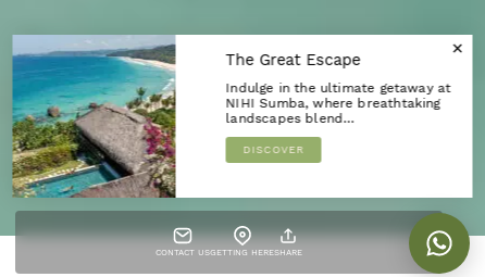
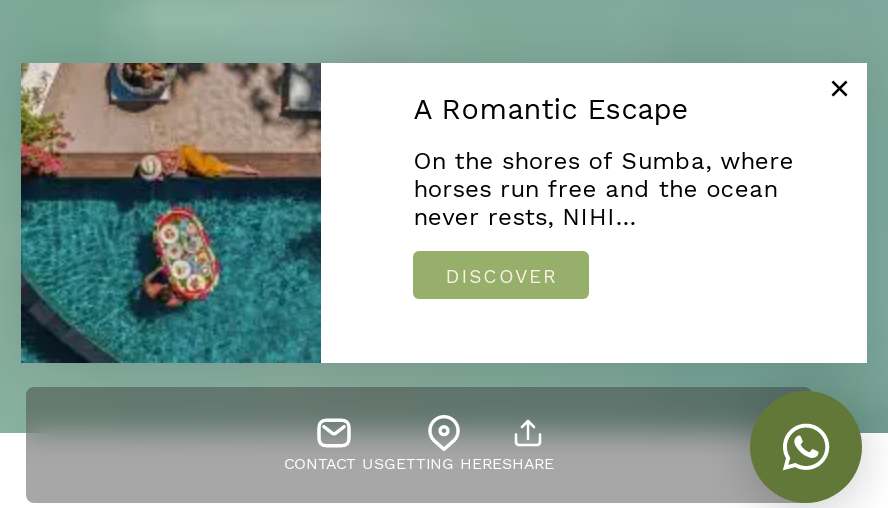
[12,35,176,198] [image] -> [20,61,322,365] [image]
[226,51,361,68] The Great Escape -> [414,93,688,125] A Romantic Escape
[226,80,451,126] Indulge in the ultimate getaway at | NIHI Sumba, where breathtaking | landscapes blend… -> [414,147,794,231] On the shores of Sumba, where | horses run free and the ocean | never rests, NIHI…

